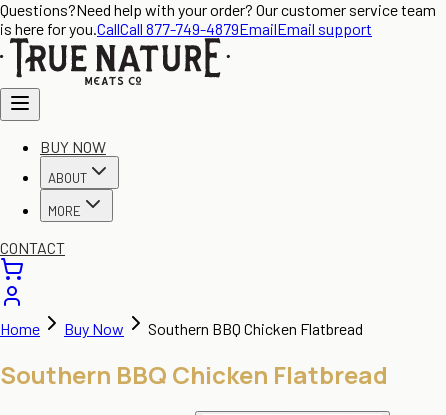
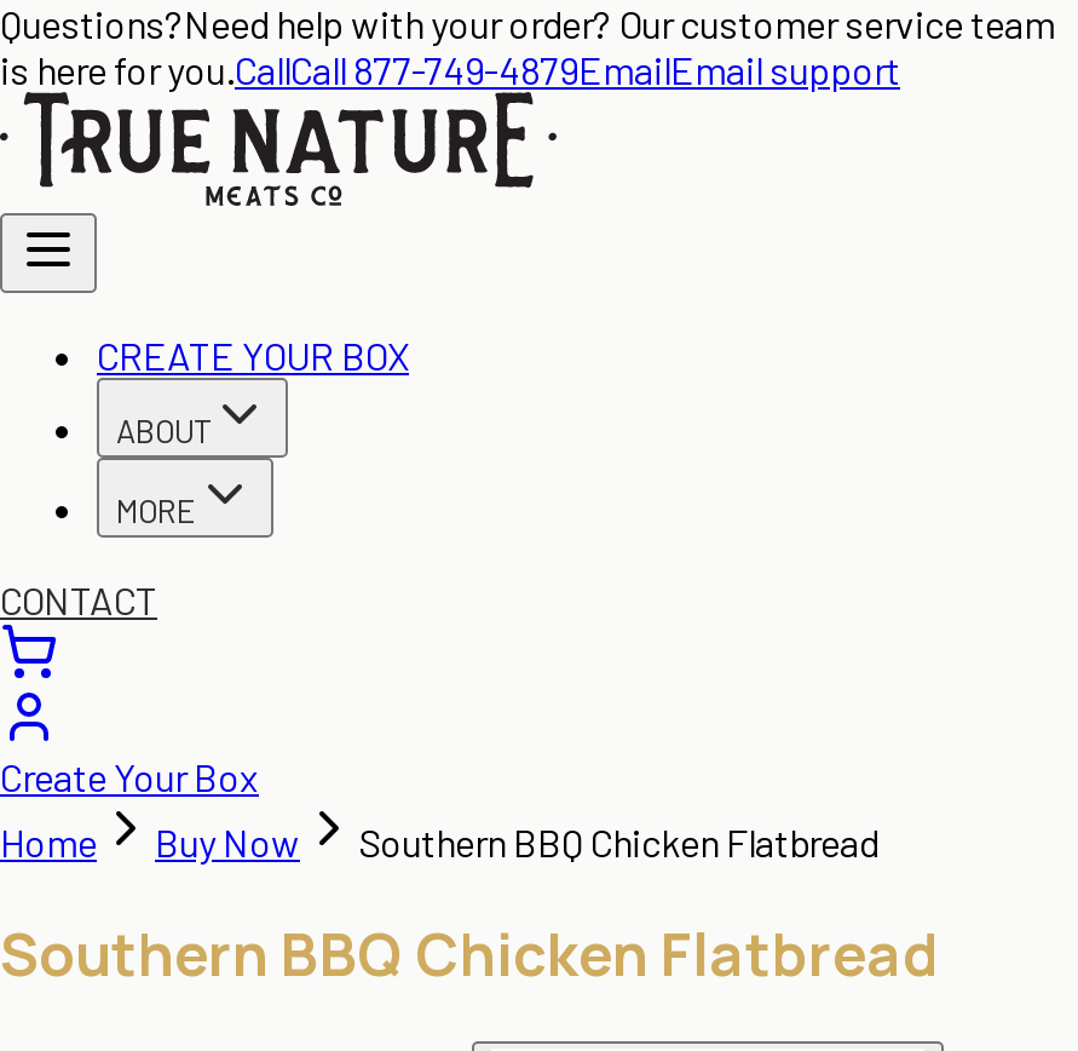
[40,137,106,156] BUY NOW -> [97,332,409,378] CREATE YOUR BOX
none -> [0,753,259,799] Create Your Box

